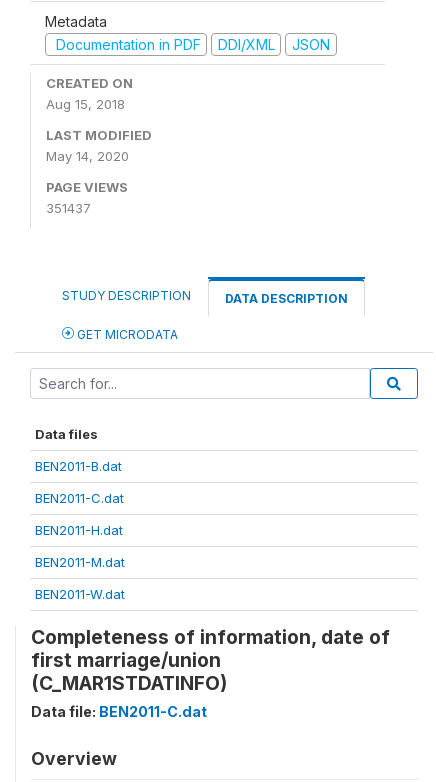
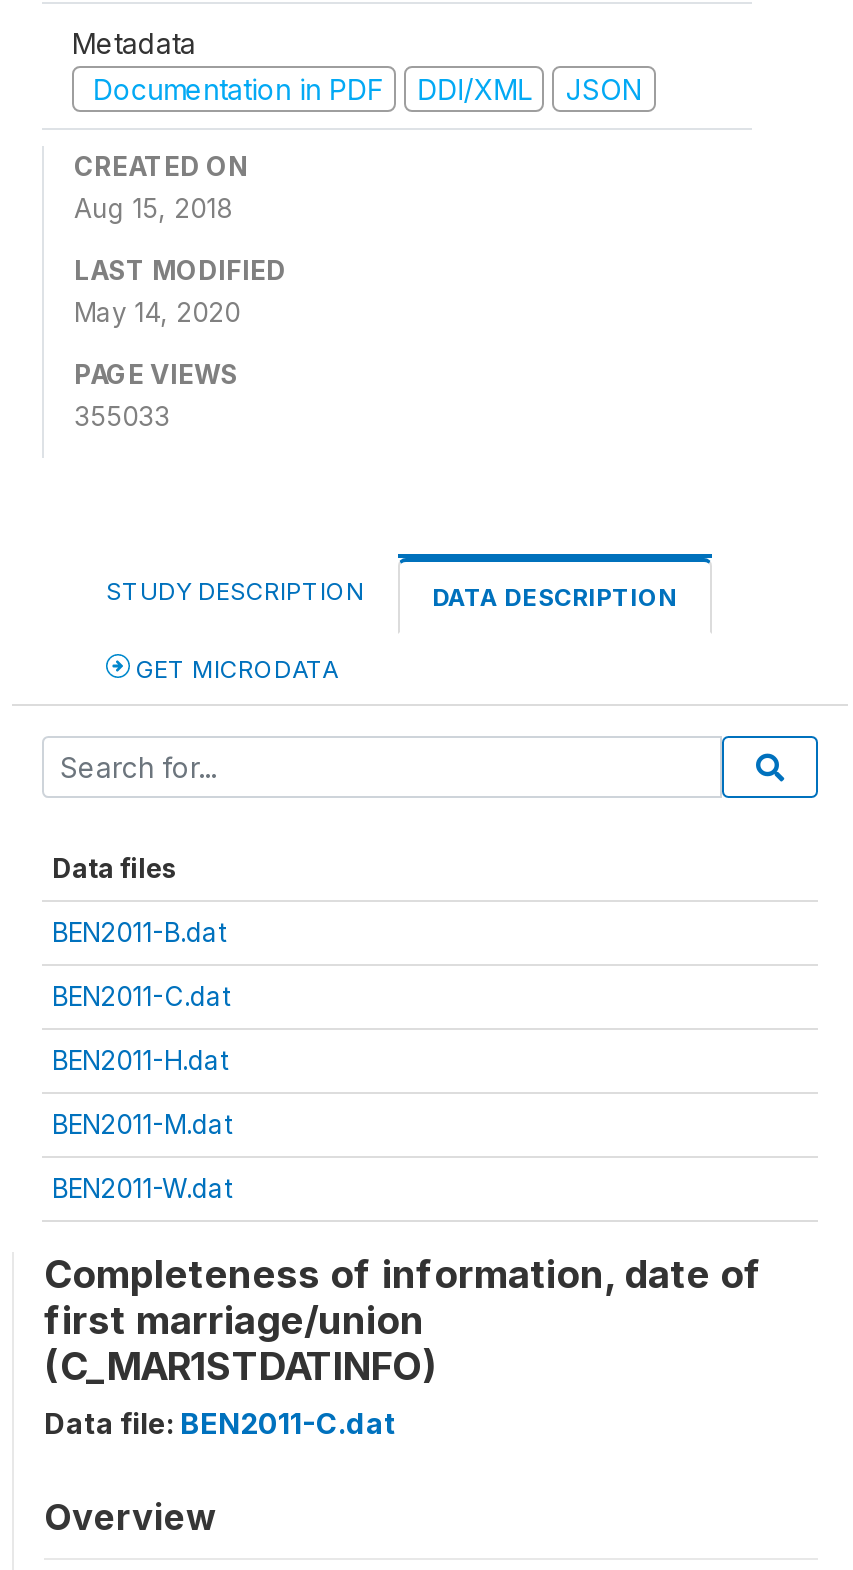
[46,200,91,216] 351437 -> [74,400,170,432] 355033

